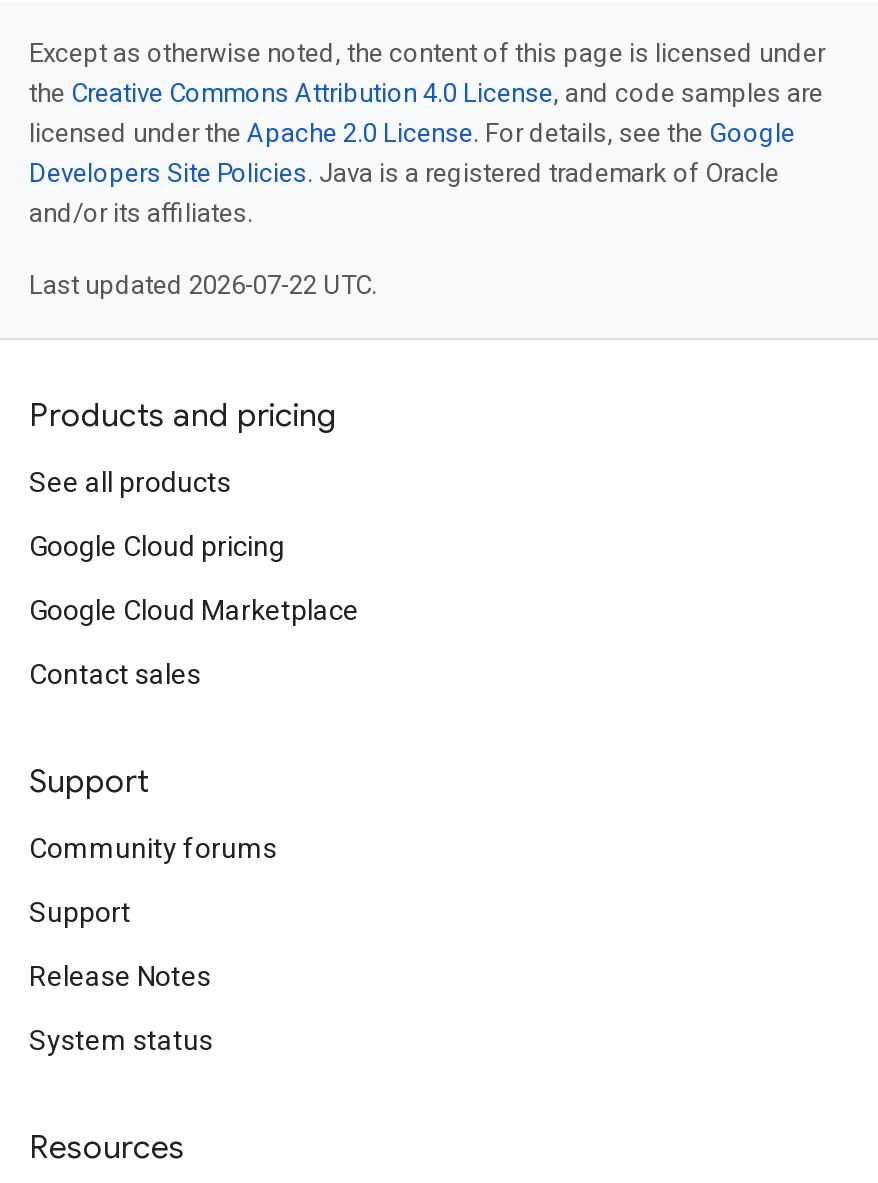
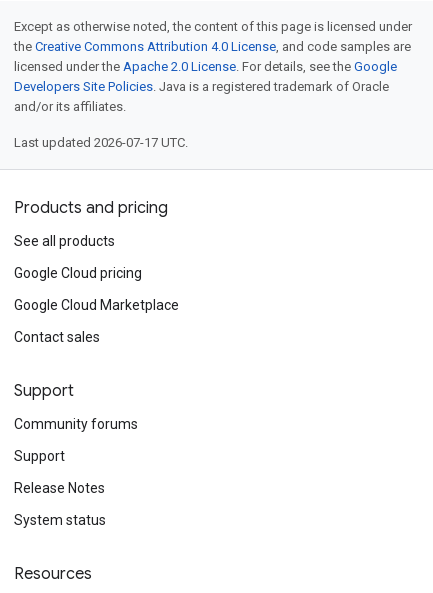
[29,270,377,300] Last updated 2026-07-22 UTC. -> [14,135,188,150] Last updated 2026-07-17 UTC.

